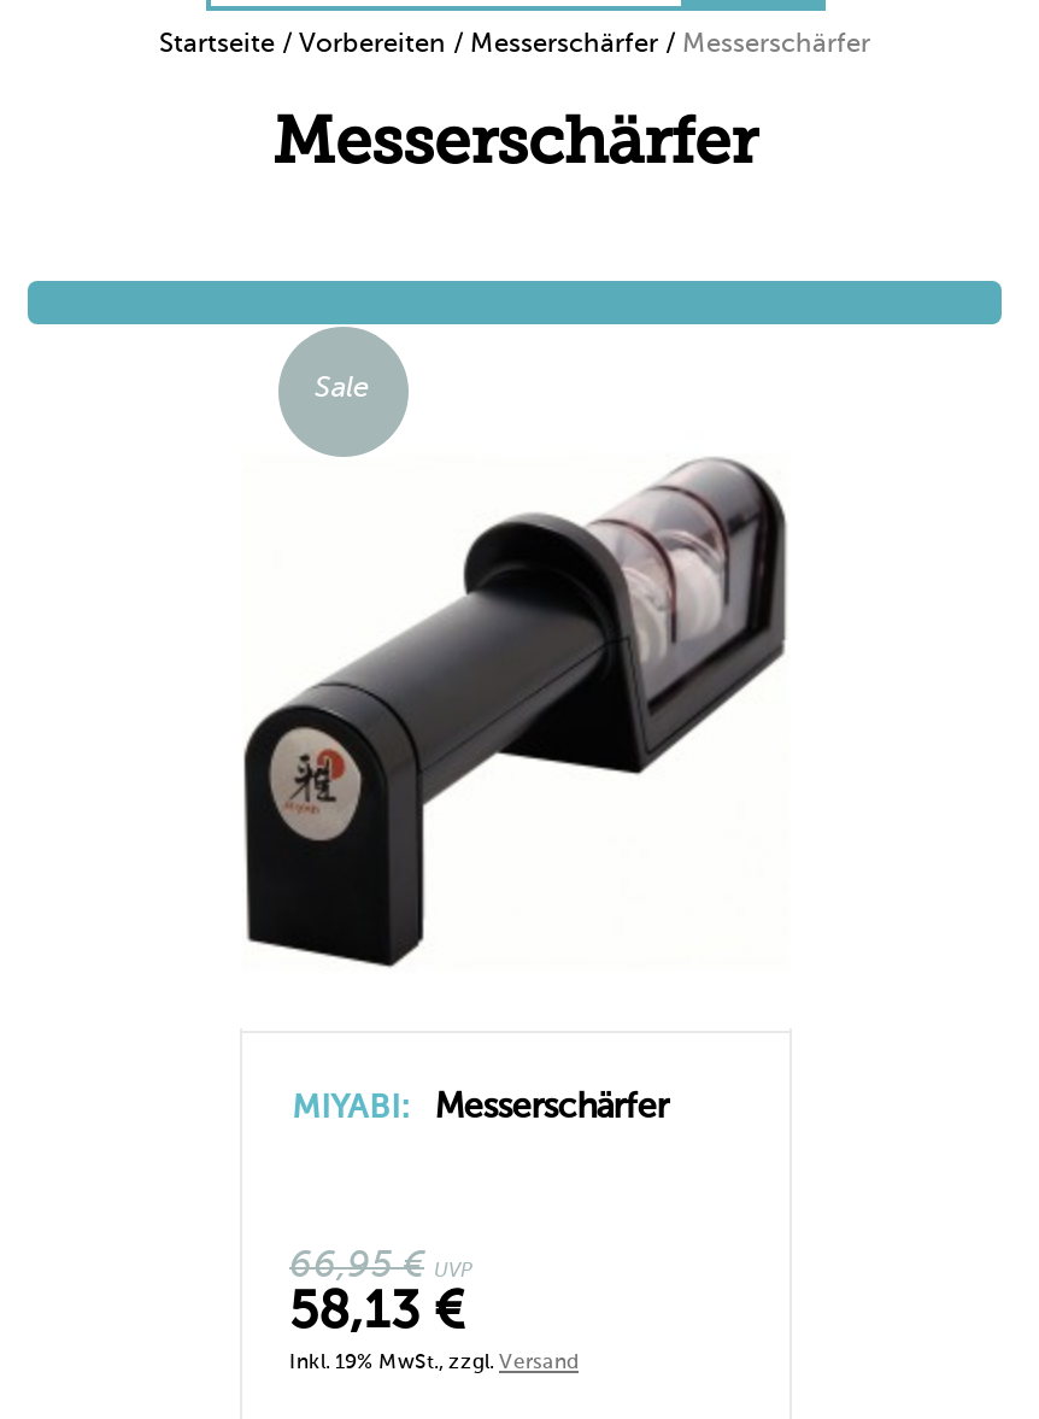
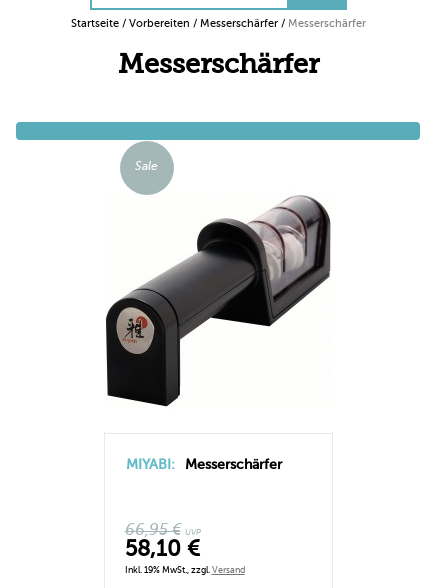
[289,1286,465,1339] 58,13 € -> [124,539,199,561] 58,10 €

